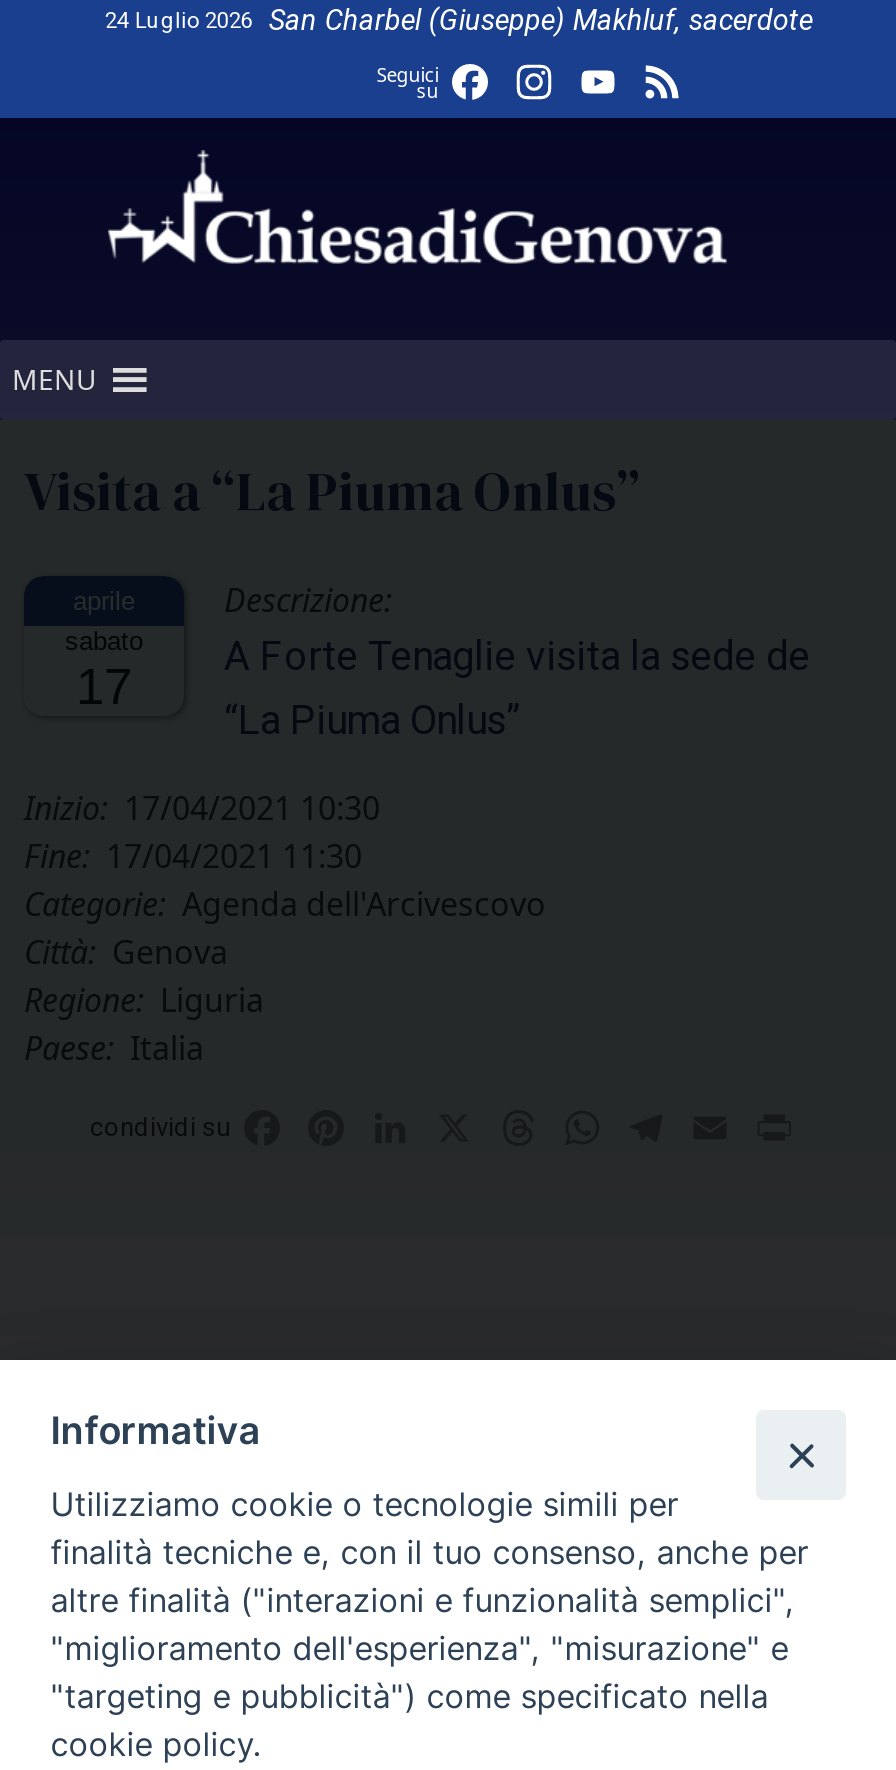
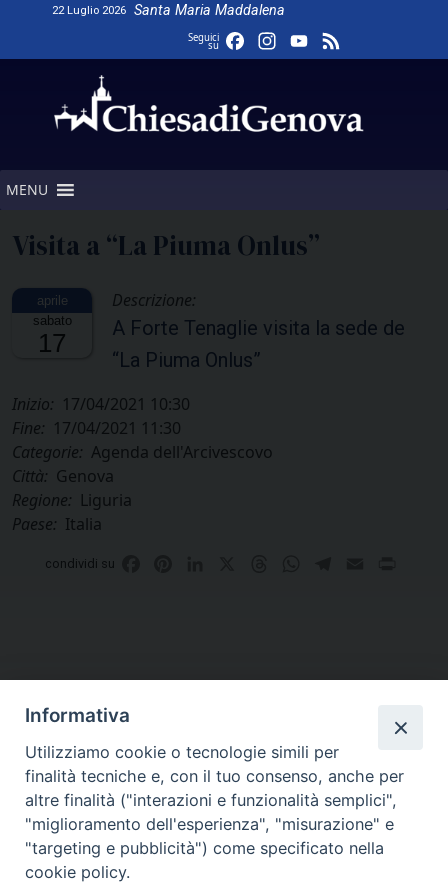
[105,4,813,38] 24 Luglio 2026 | San Charbel (Giuseppe) Makhluf, sacerdote -> [52,2,285,19] 22 Luglio 2026 | Santa Maria Maddalena

